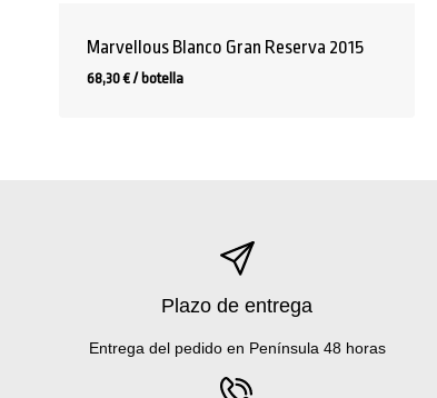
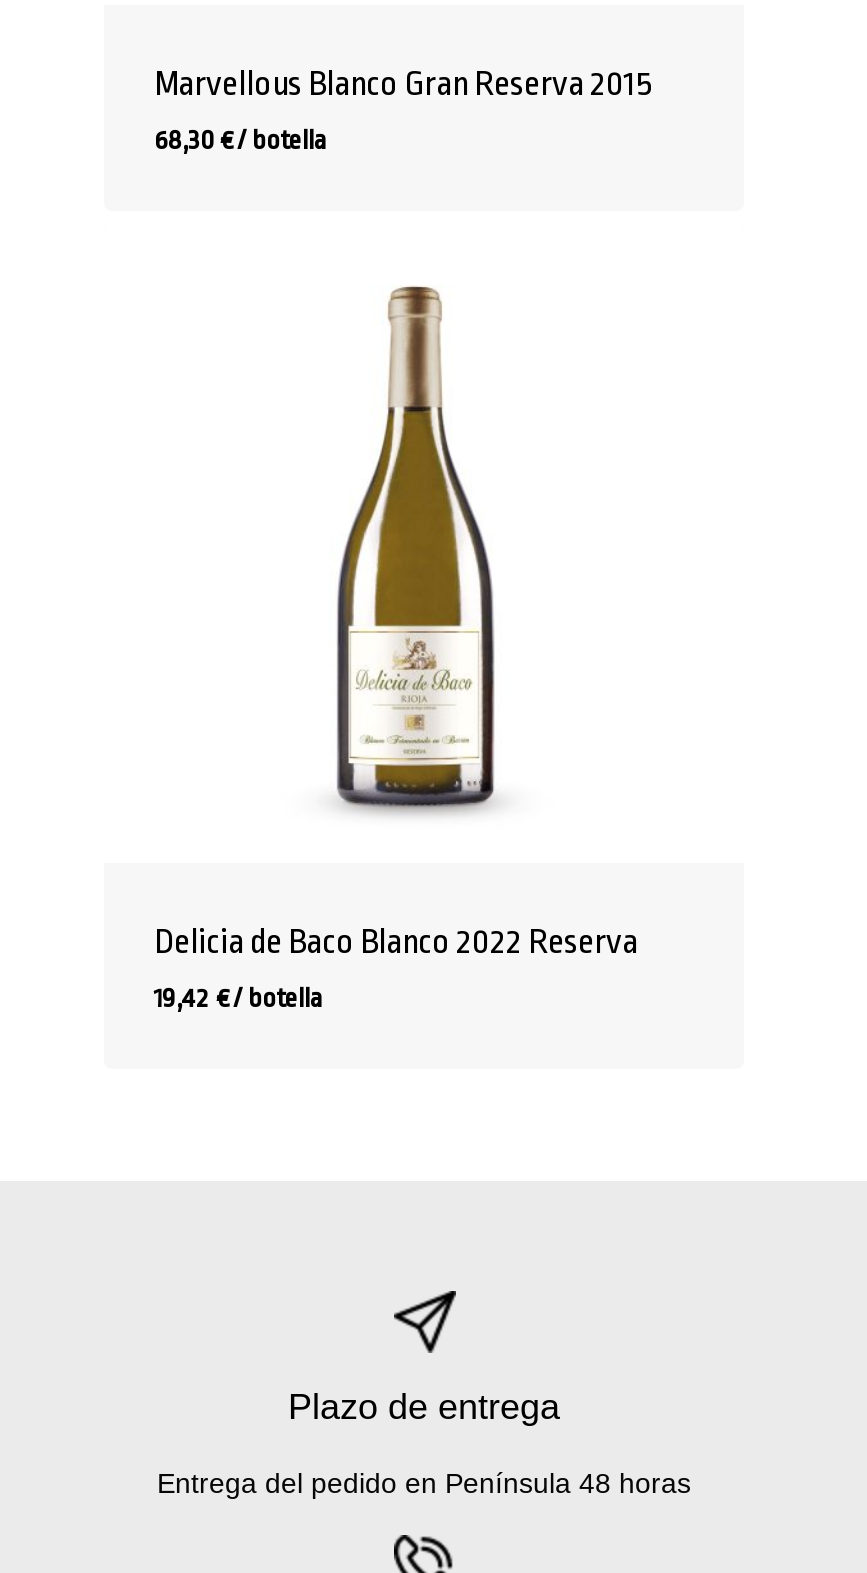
none -> [154,923,638,1013] Delicia de Baco Blanco 2022 Reserva | 19,42 € / botella
none -> [336,284,496,816] [image]

